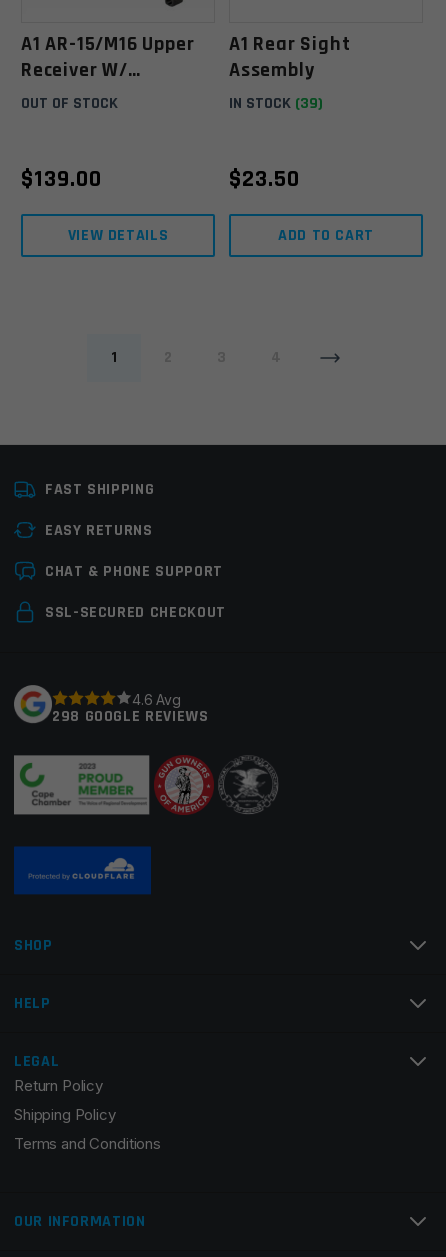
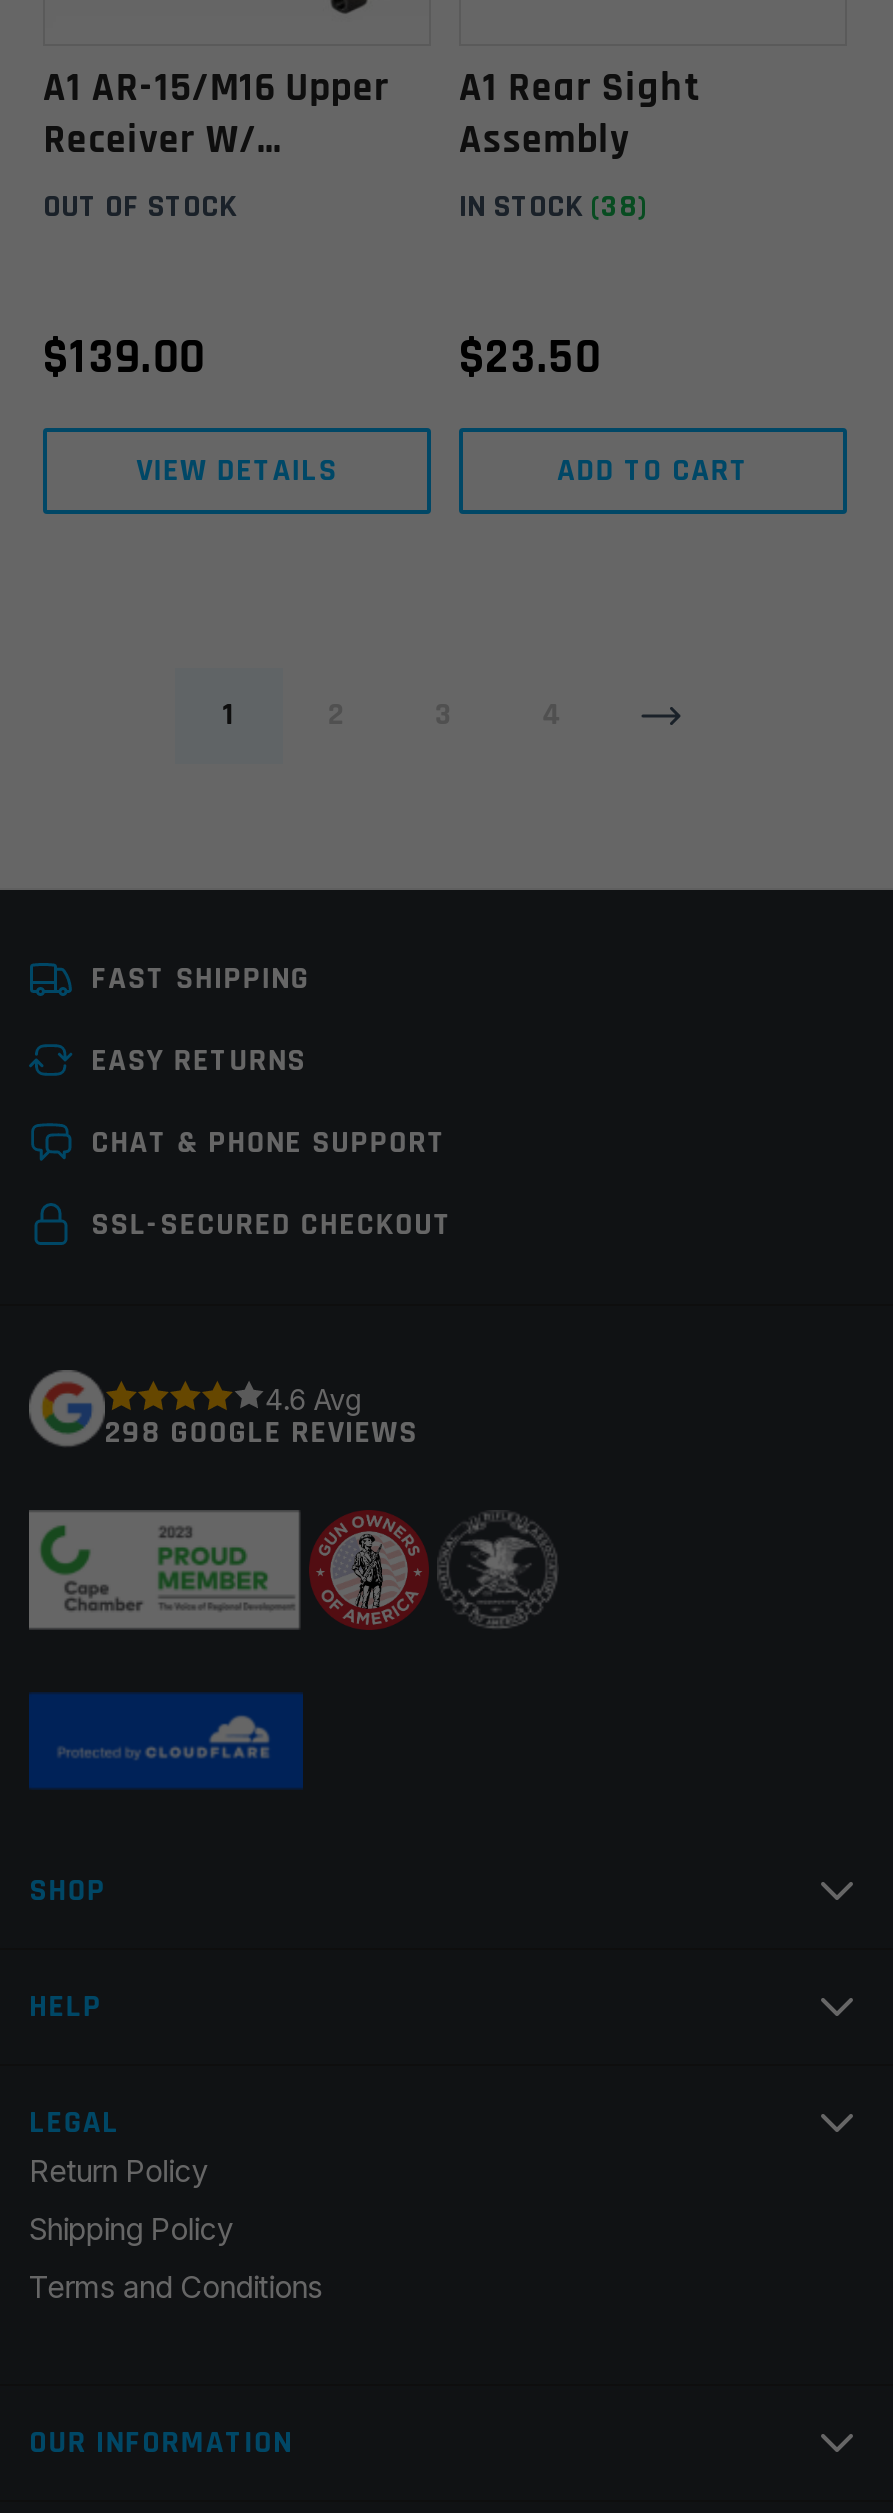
[229,93,323,114] IN STOCK (39) -> [459,186,647,228] IN STOCK (38)

